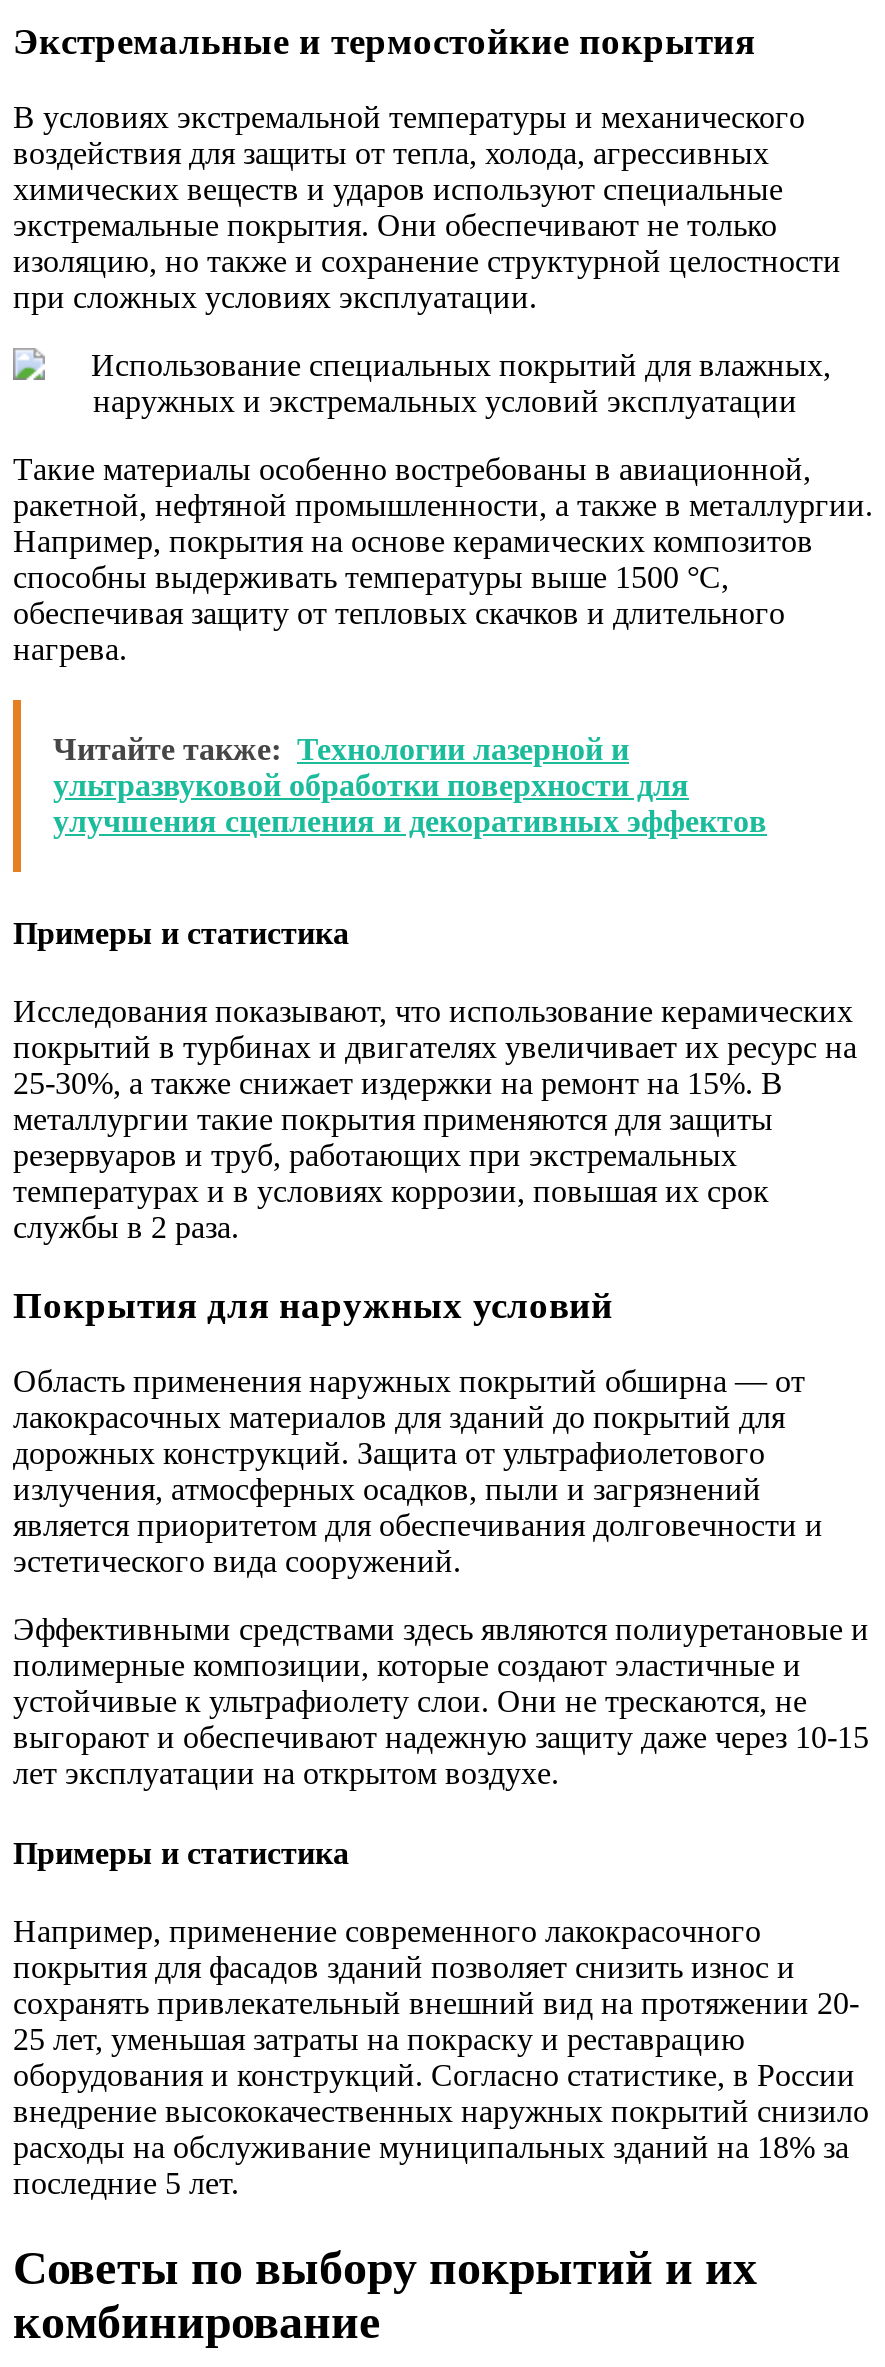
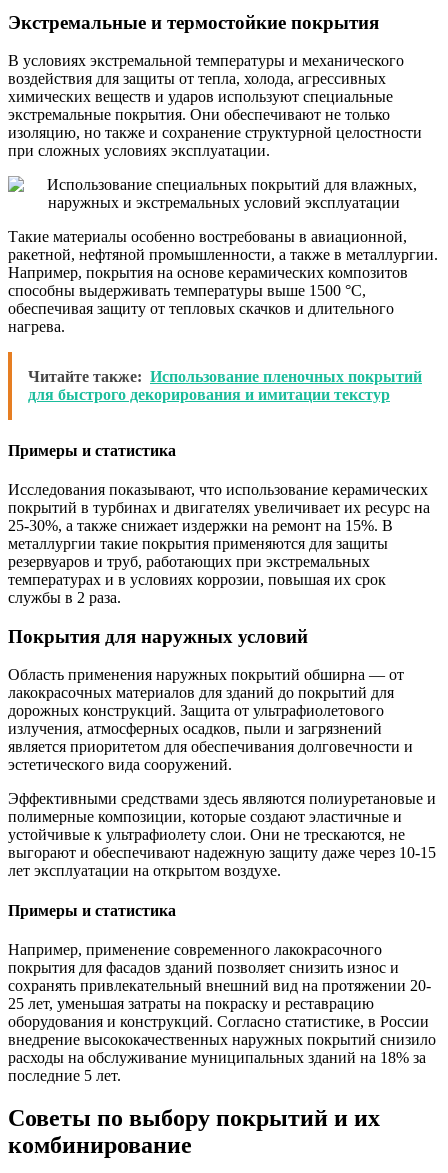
[53,733,767,839] Читайте также: Технологии лазерной и | ультразвуковой обработки поверхности для | улучшения сцепления и декоративных эффектов -> [28,368,422,403] Читайте также: Использование пленочных покрытий | для быстрого декорирования и имитации текстур

